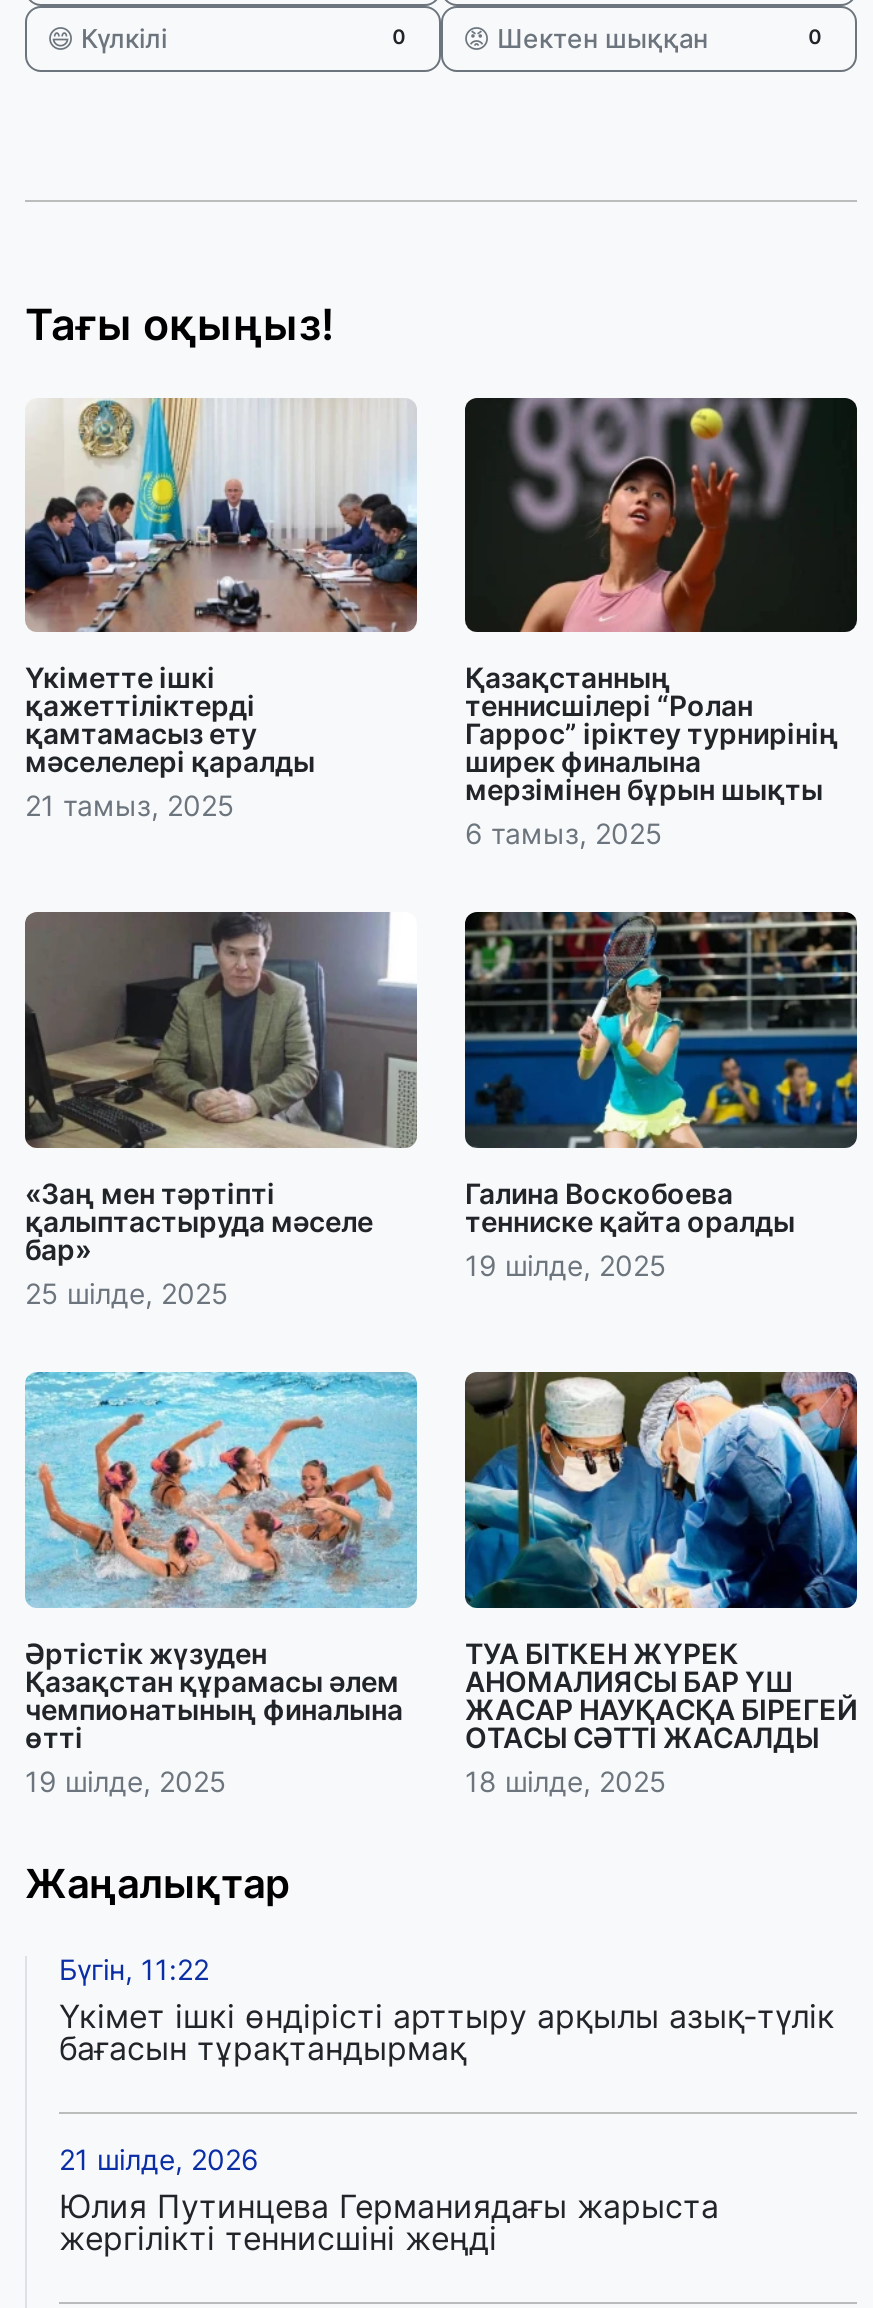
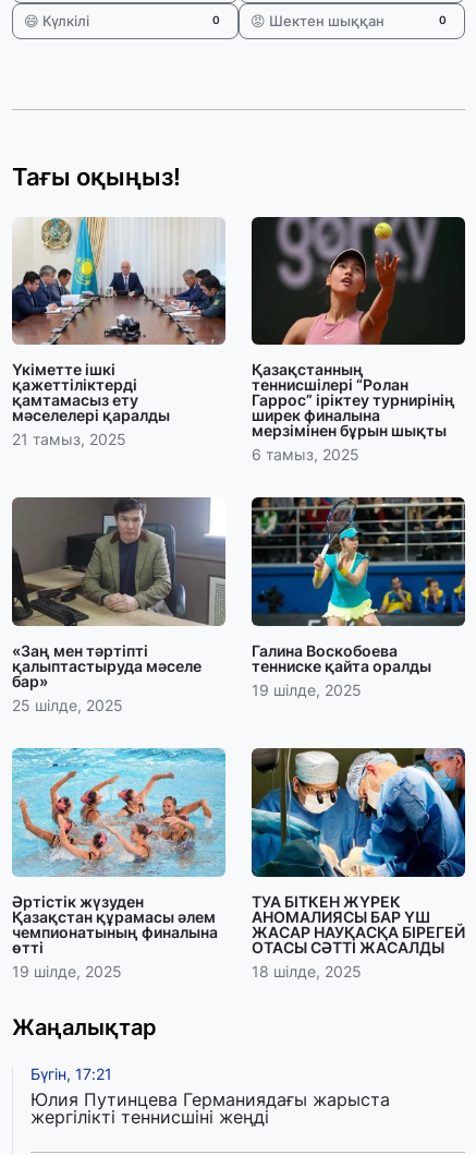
[59,1951,835,2175] Бүгін, 11:22 | Үкімет ішкі өндірісті арттыру арқылы азық-түлік | бағасын тұрақтандырмақ | 21 шілде, 2026 -> [30,1064,112,1083] Бүгін, 17:21

